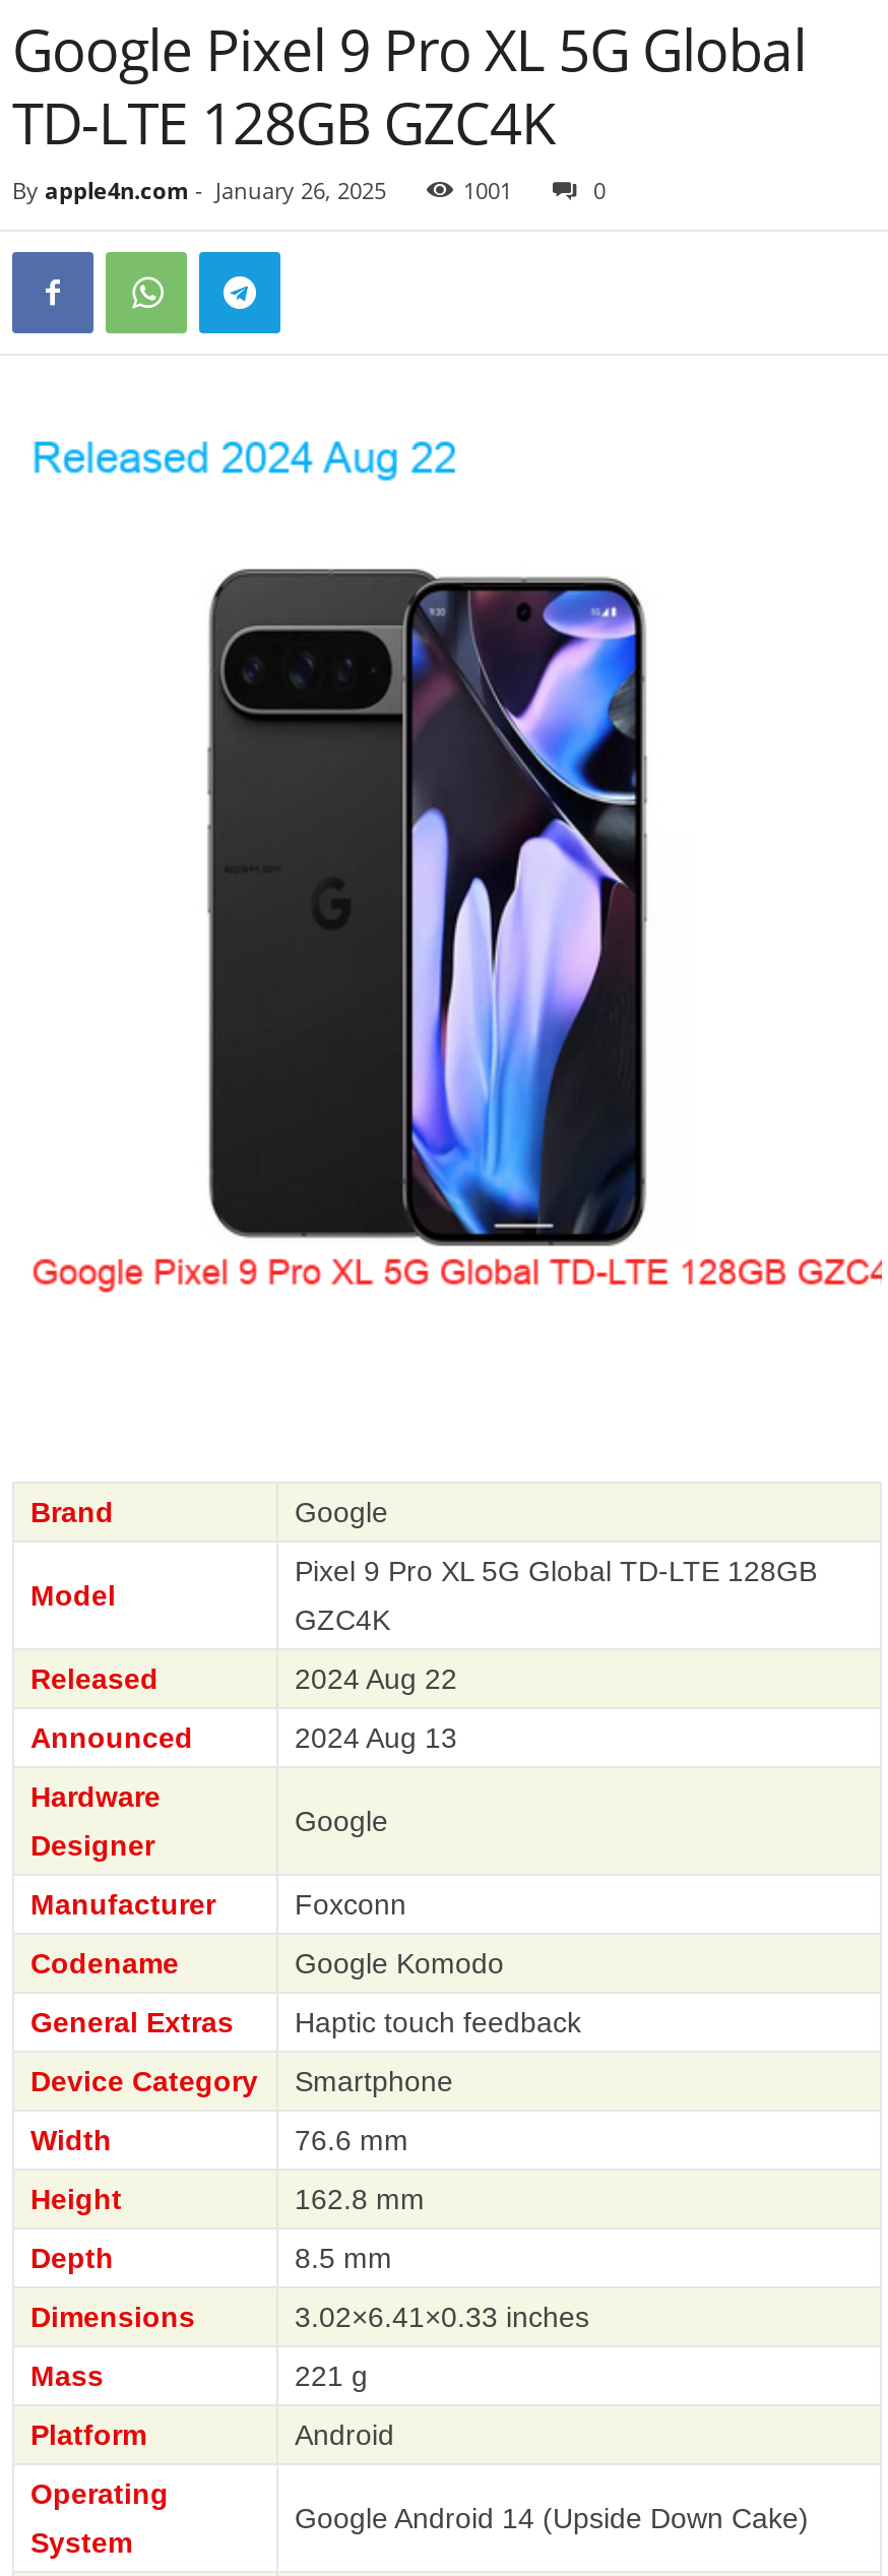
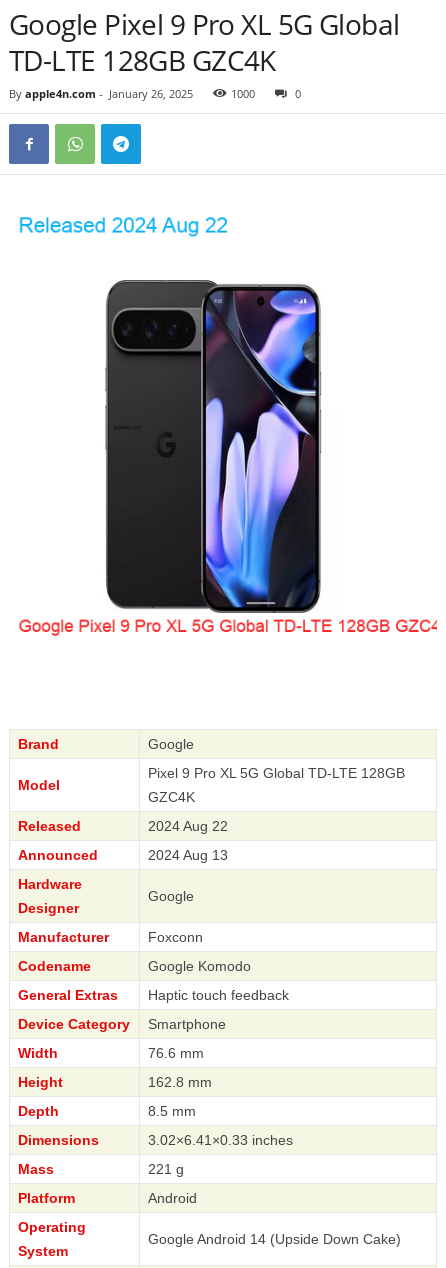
[463,175,512,205] 1001 -> [231,86,255,101] 1000

